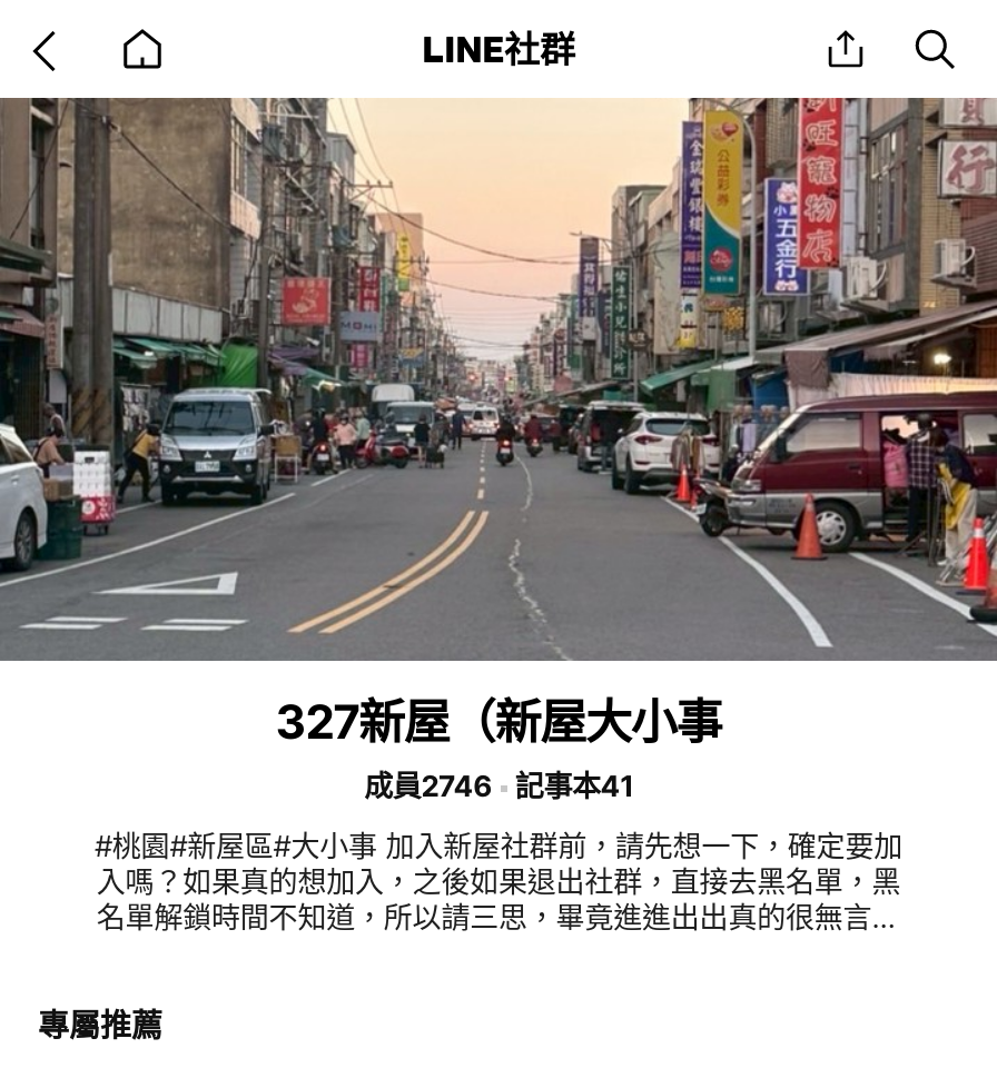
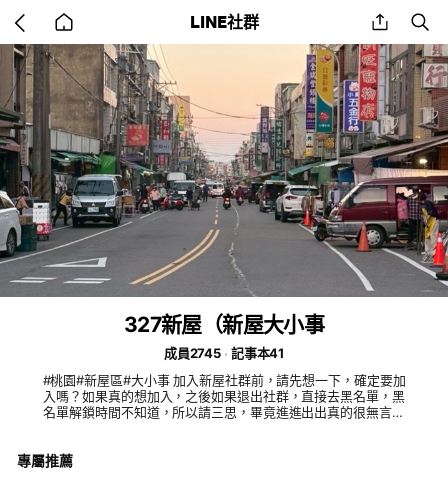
[364,768,633,803] 成員2746 記事本41 -> [164,345,284,361] 成員2745 記事本41

